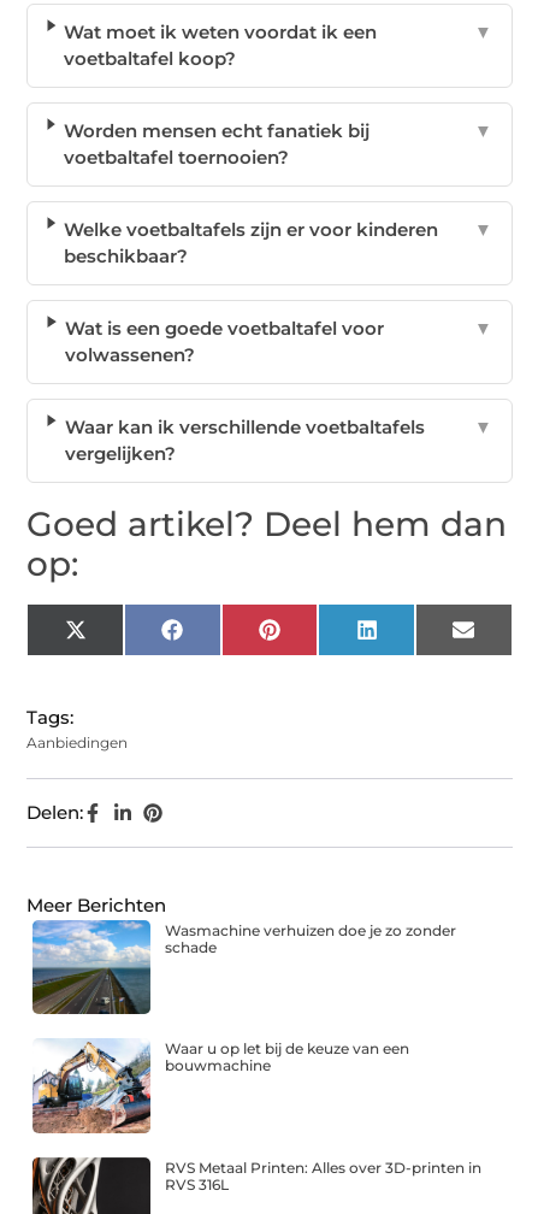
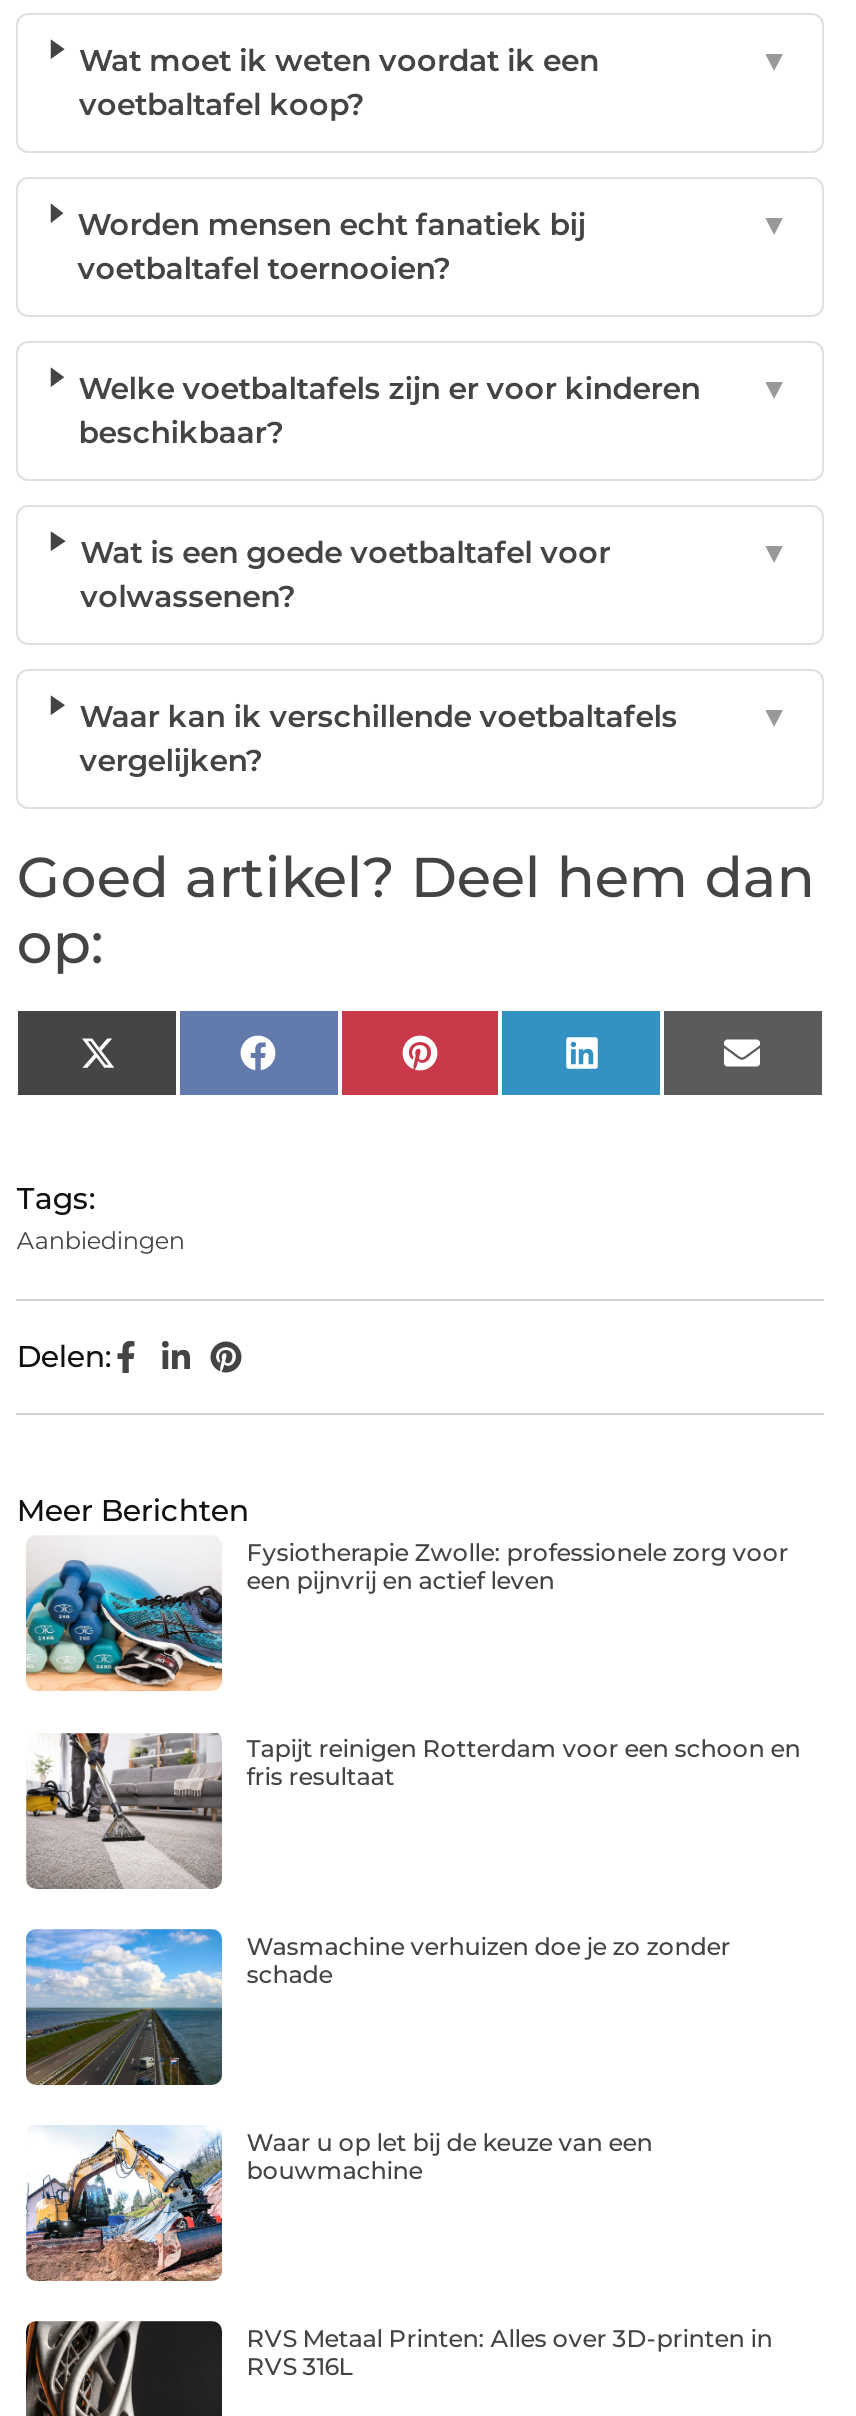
none -> [24,1537,788,1691] [image] | Fysiotherapie Zwolle: professionele zorg voor | een pijnvrij en actief leven
none -> [24,1731,800,1889] [image] | Tapijt reinigen Rotterdam voor een schoon en | fris resultaat

